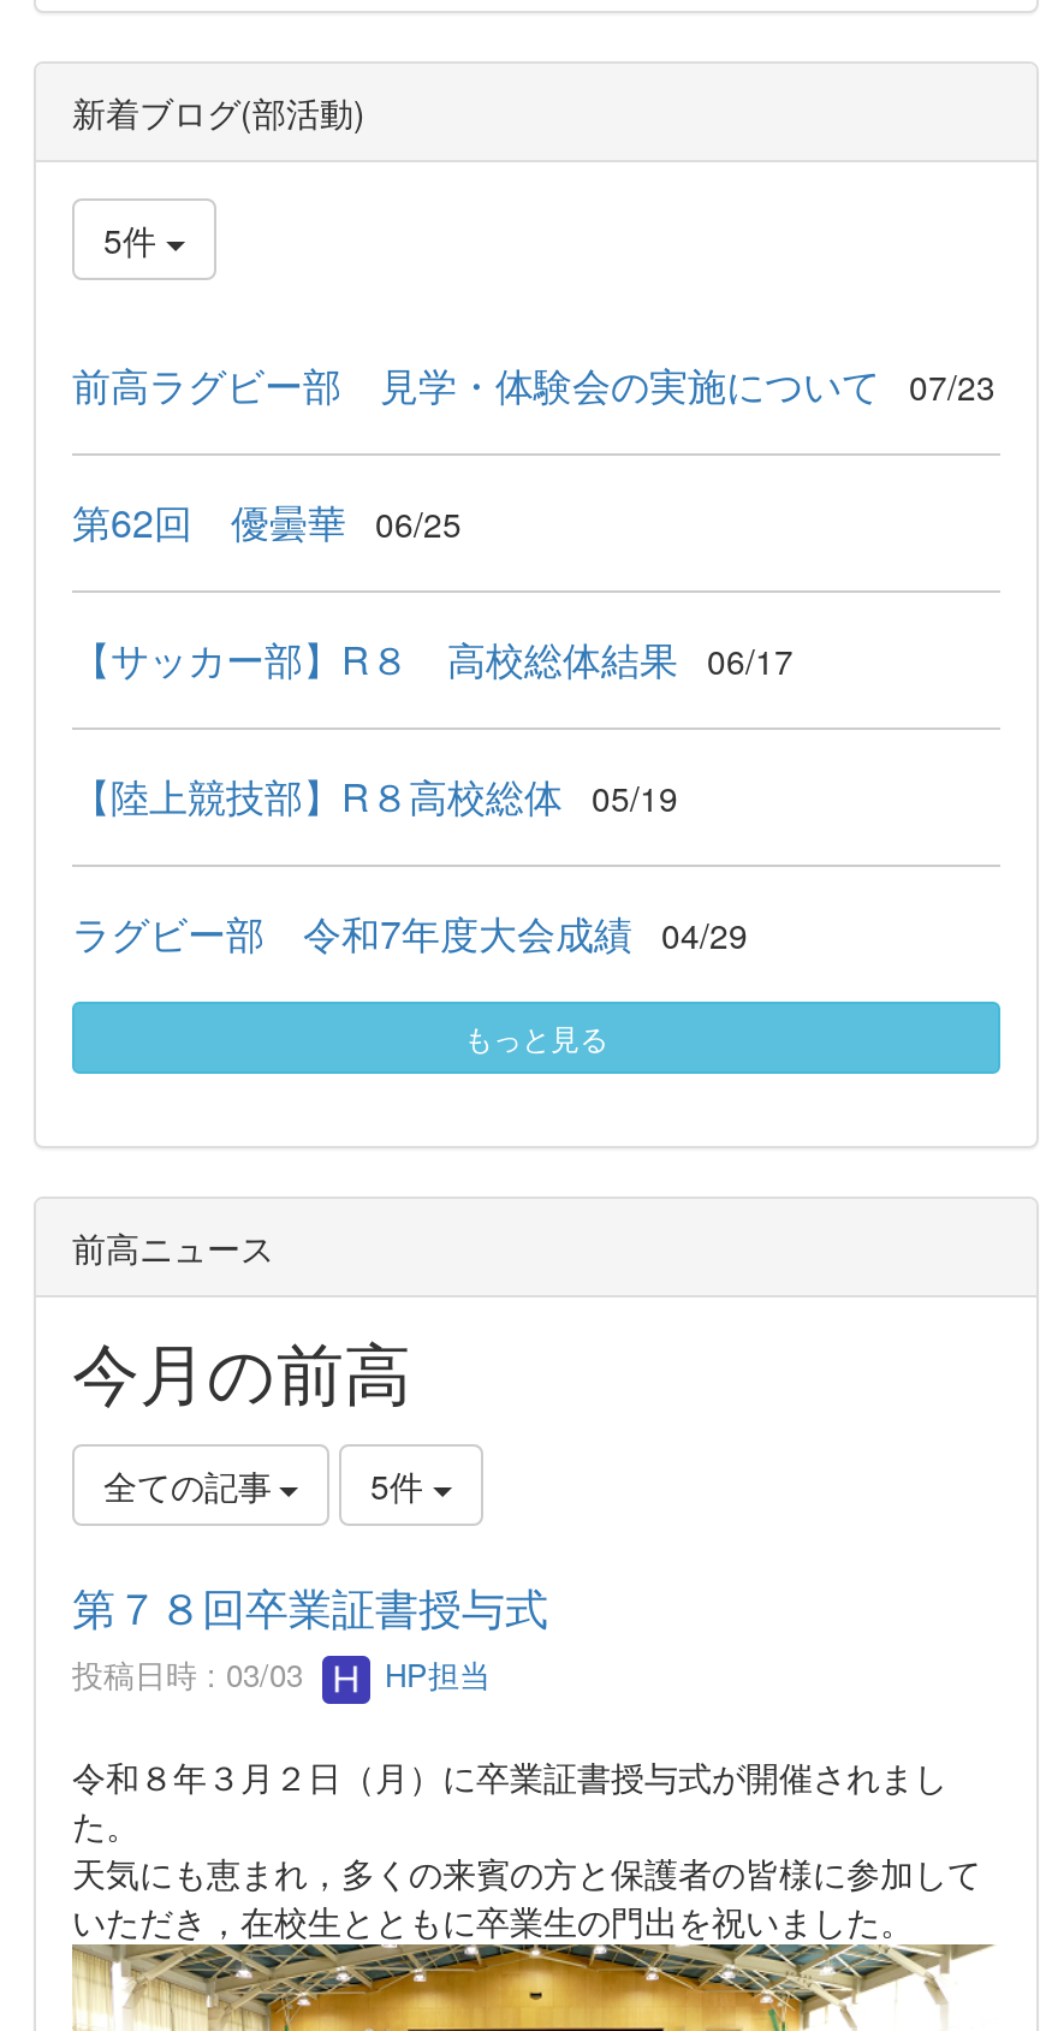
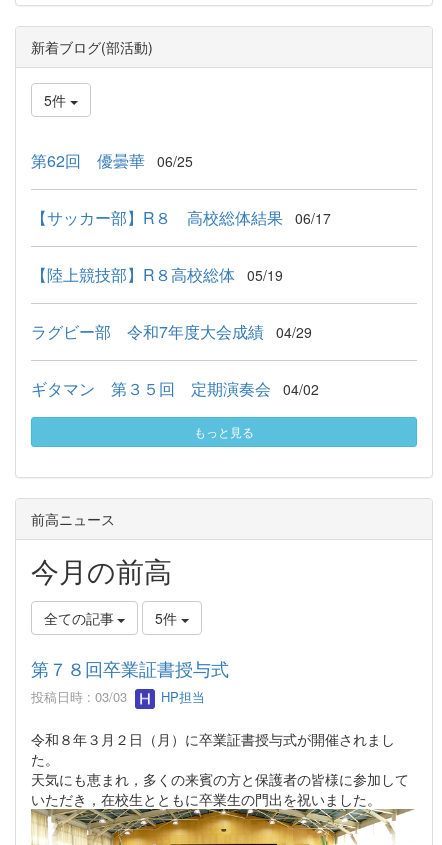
[72,358,996,413] 前高ラグビー部 見学・体験会の実施について 07/23 -> none
moved [72,495,794,962] -> [31,149,331,343]: 第62回 優曇華 06/25 | 【サッカー部】R８ 高校総体結果 06/17 | 【陸上競技部】R８高校総体 05/19 | ラグビー部 令和7年度大会成績 04/29
none -> [31,377,319,400] ギタマン 第３５回 定期演奏会 04/02

